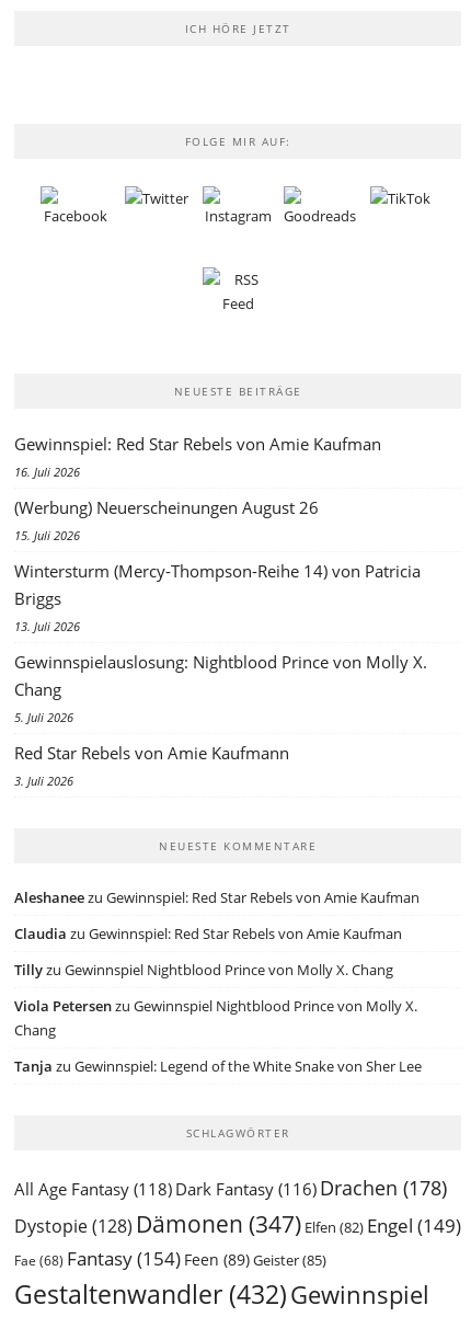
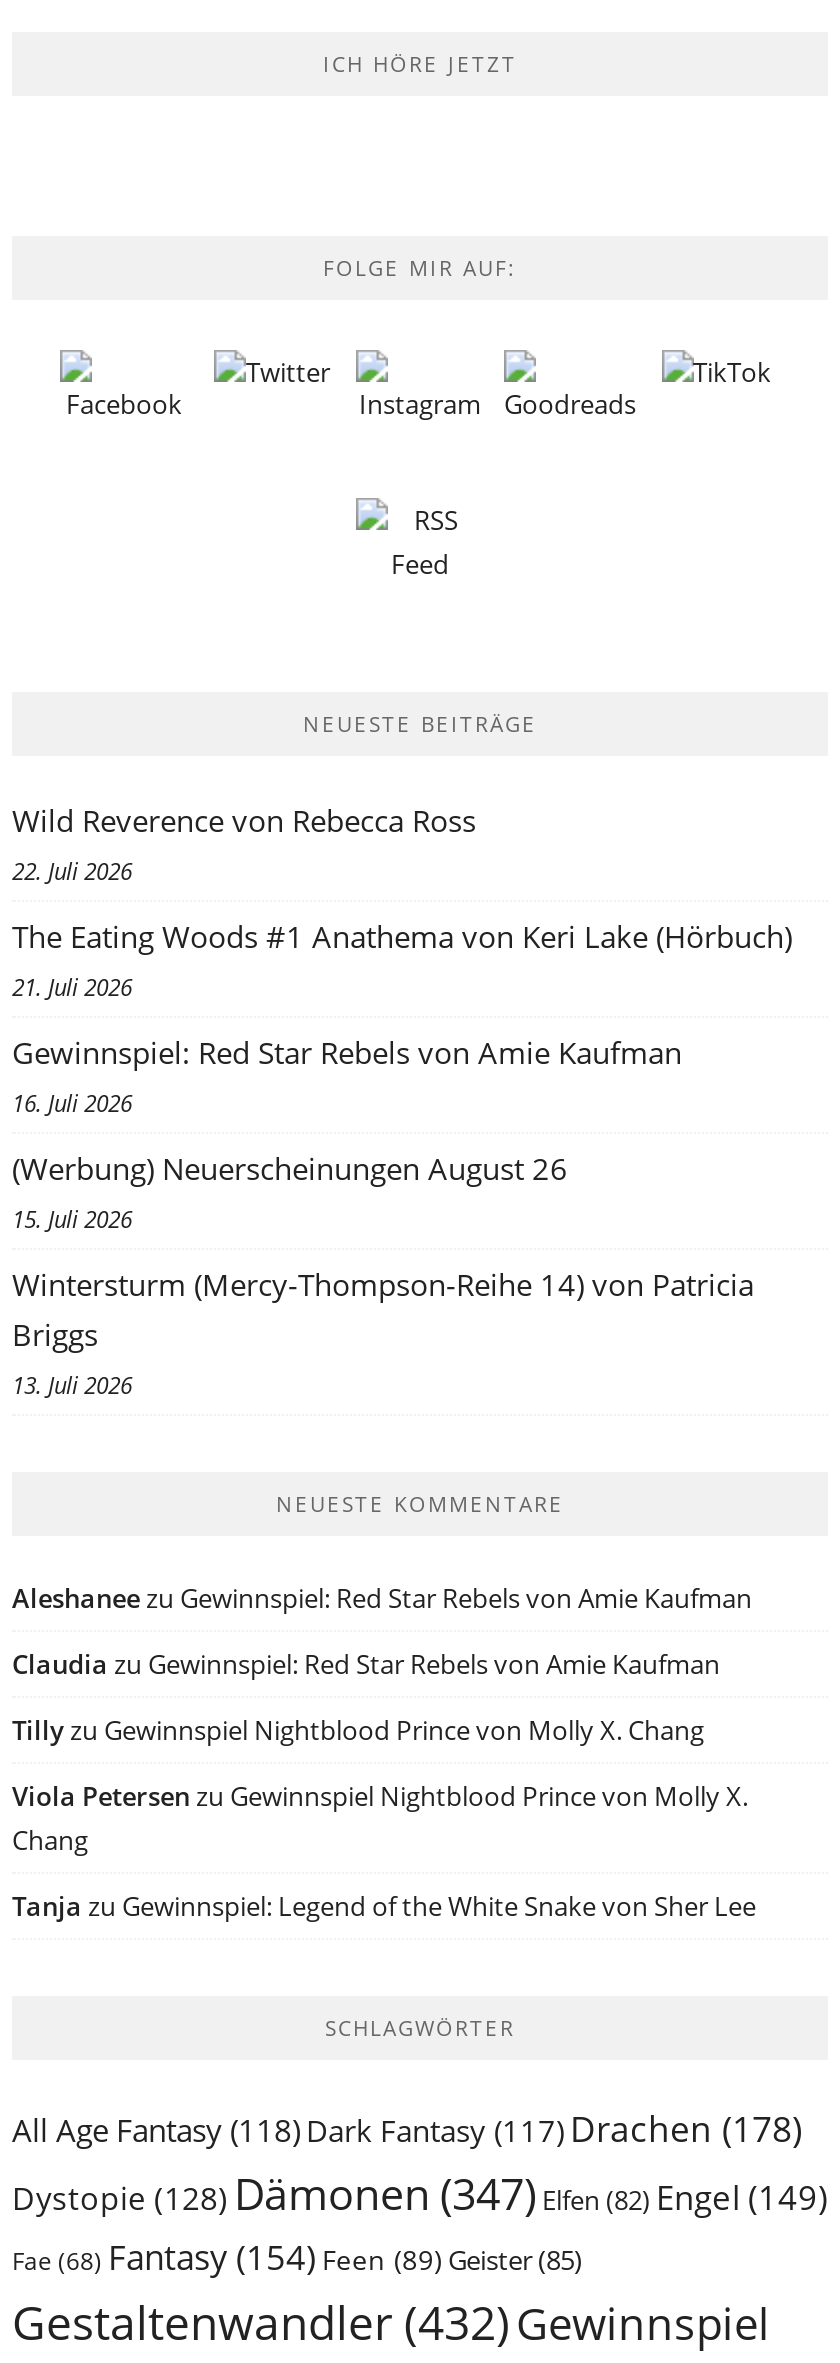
none -> [12,799,792,1001] Wild Reverence von Rebecca Ross | 22. Juli 2026 | The Eating Woods #1 Anathema von Keri Lake (Hörbuch) | 21. Juli 2026
moved [14,432,421,634] -> [12,1031,754,1399]: Gewinnspiel: Red Star Rebels von Amie Kaufman | 16. Juli 2026 | (Werbung) Neuerscheinungen August 26 | 15. Juli 2026 | Wintersturm (Mercy-Thompson-Reihe 14) von Patricia | Briggs | 13. Juli 2026
[14,651,427,789] Gewinnspielauslosung: Nightblood Prince von Molly X. | Chang | 5. Juli 2026 | Red Star Rebels von Amie Kaufmann | 3. Juli 2026 -> none
[14,1174,447,1201] All Age Fantasy (118) Dark Fantasy (116) Drachen (178) -> [12,2104,802,2152] All Age Fantasy (118) Dark Fantasy (117) Drachen (178)

